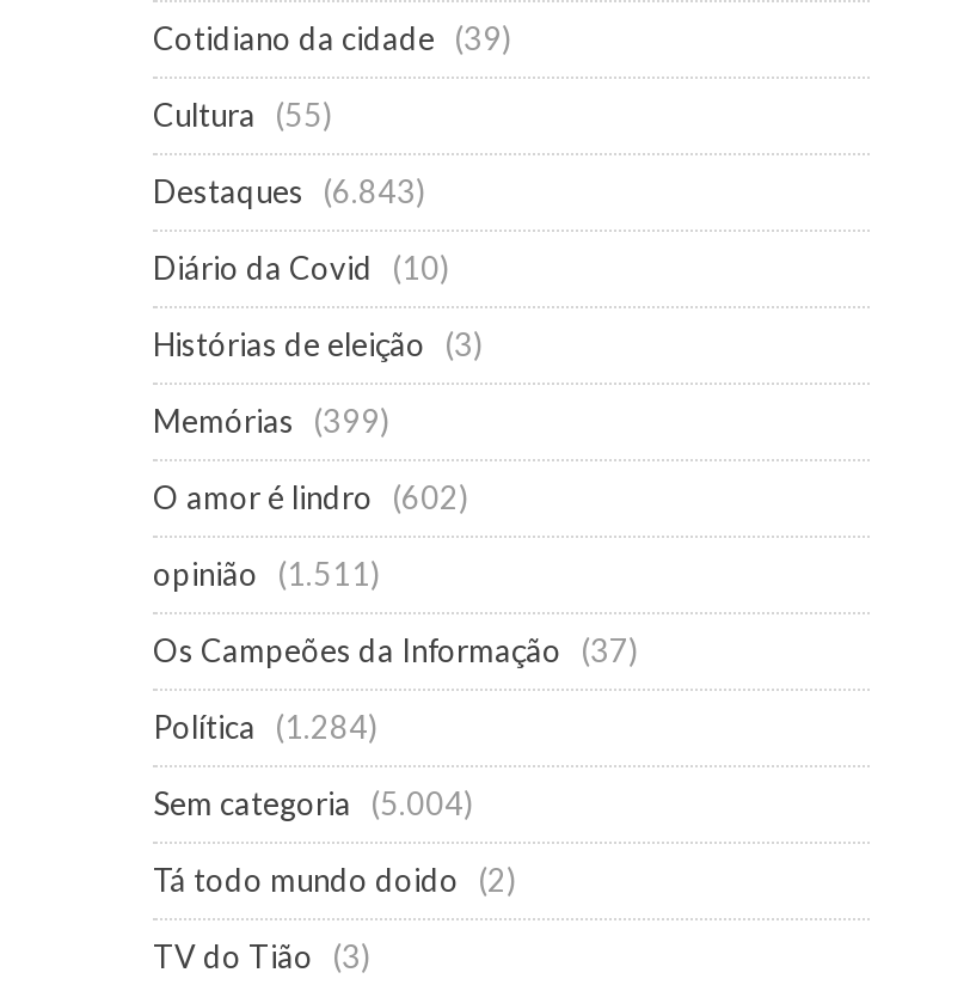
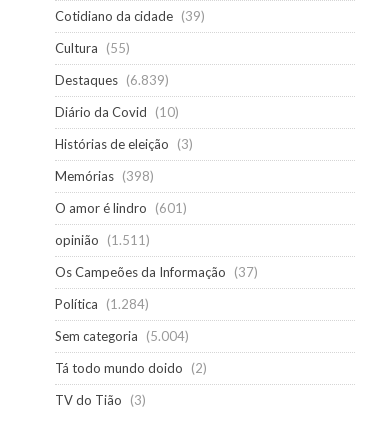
[153,173,425,211] Destaques (6.843) -> [55,72,169,88] Destaques (6.839)
[153,402,389,440] Memórias (399) -> [55,168,154,184] Memórias (398)
[153,479,468,517] O amor é lindro (602) -> [55,200,187,216] O amor é lindro (601)

